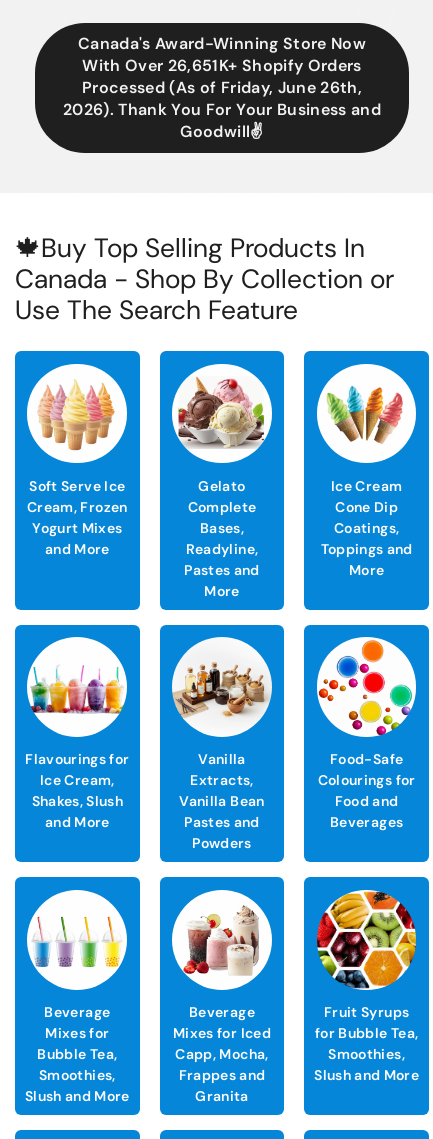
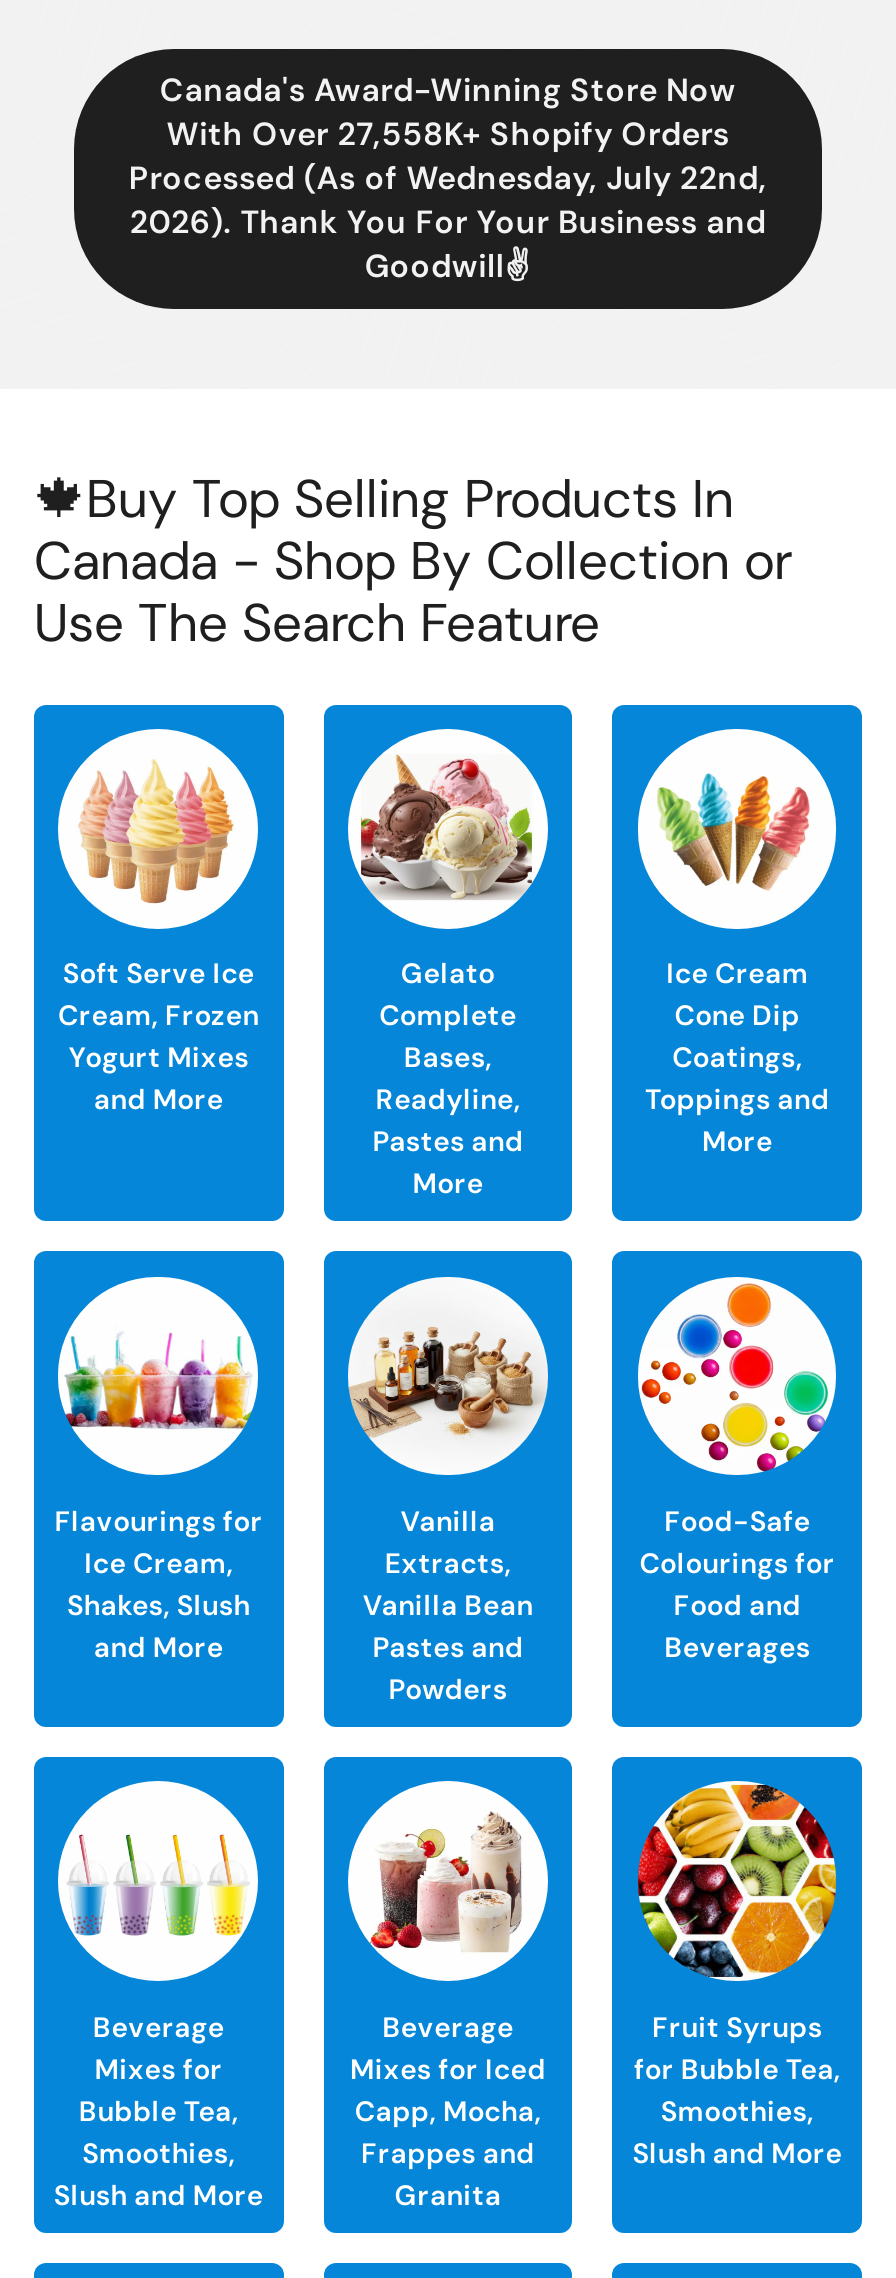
[82,55,362,76] With Over 26,651K+ Shopify Orders -> [166,112,730,154] With Over 27,558K+ Shopify Orders
[82,77,362,98] Processed (As of Friday, June 26th, -> [129,156,767,198] Processed (As of Wednesday, July 22nd,

